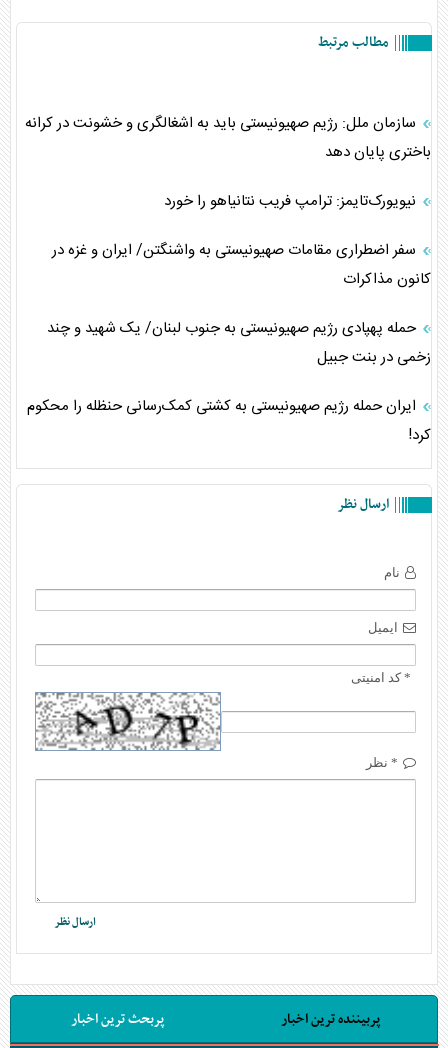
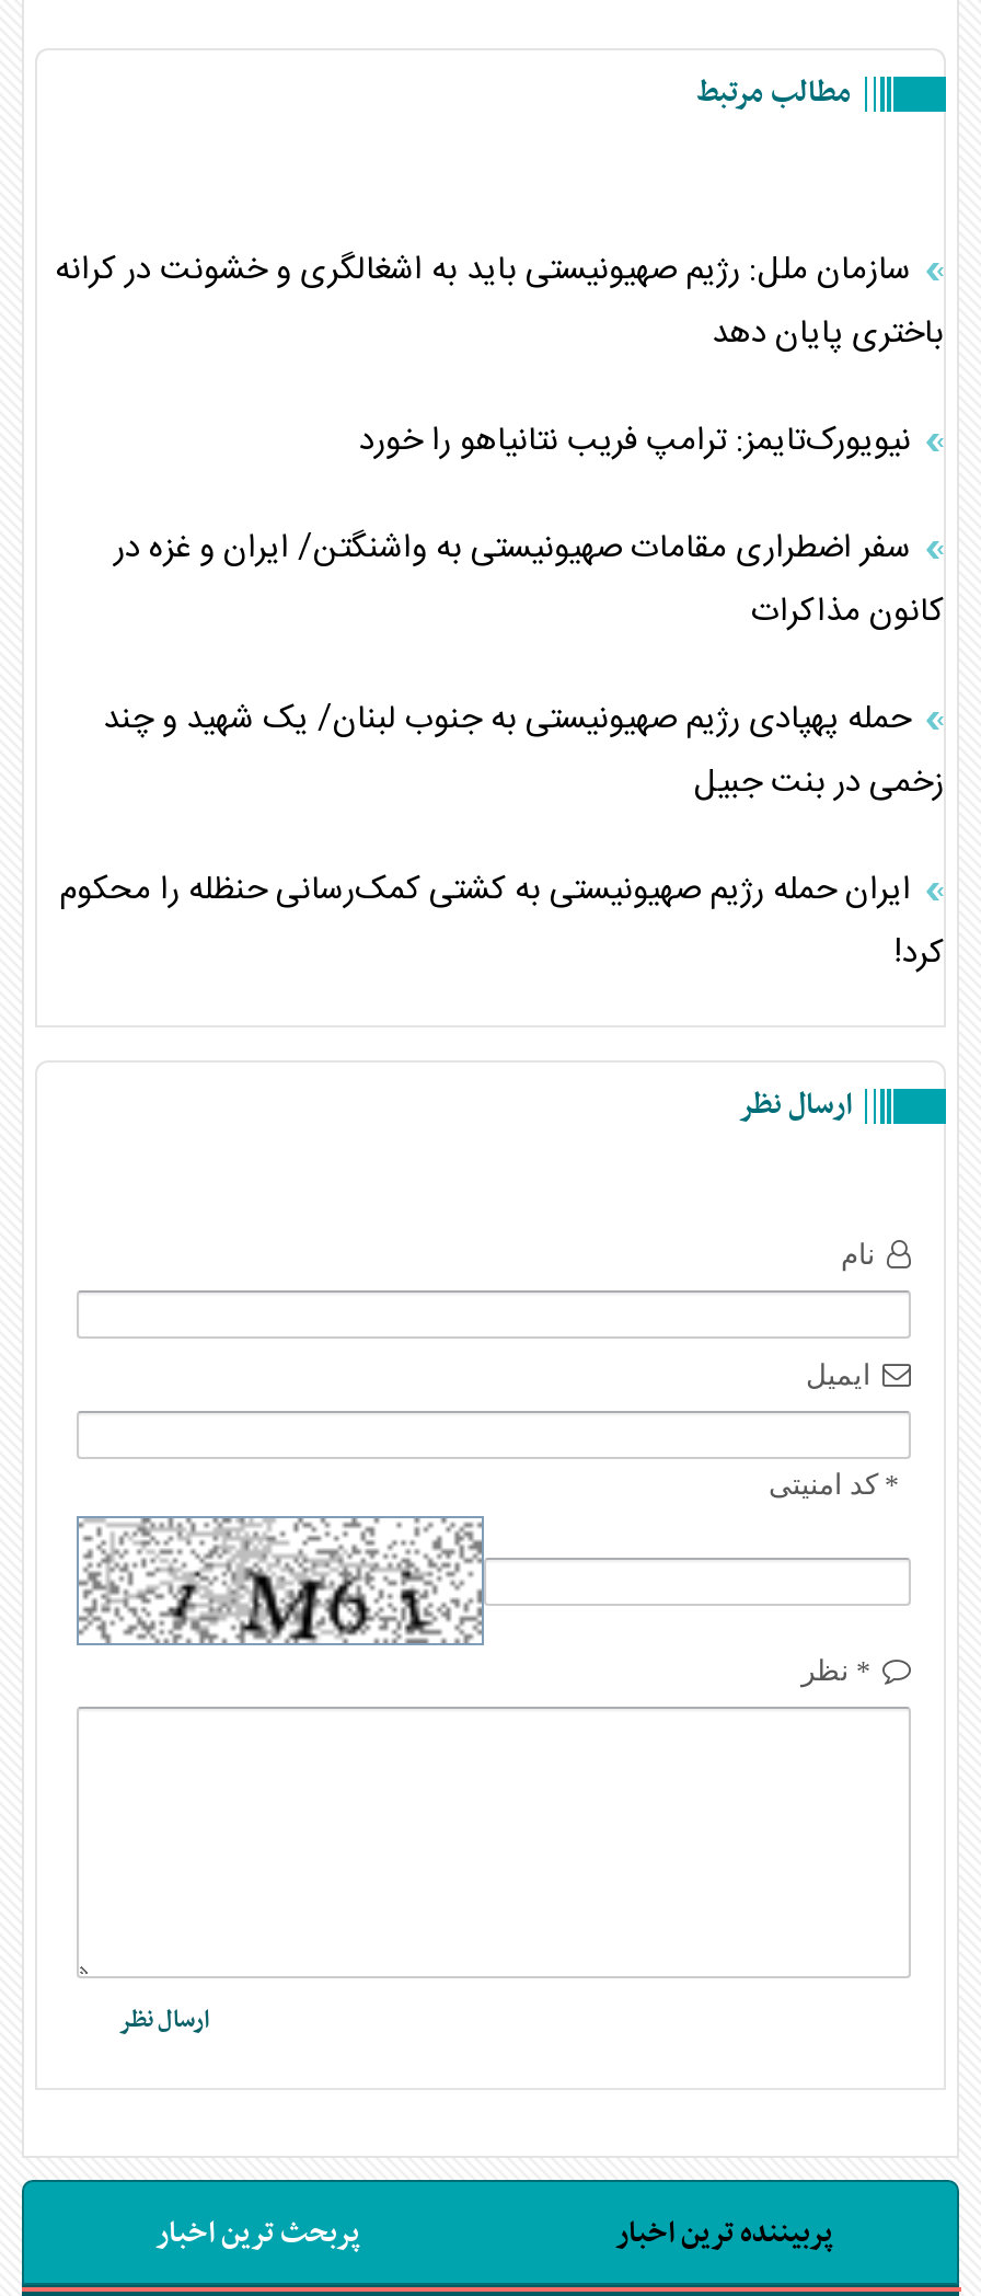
[36,692,220,750] [image] -> [79,1516,484,1645] [image]

